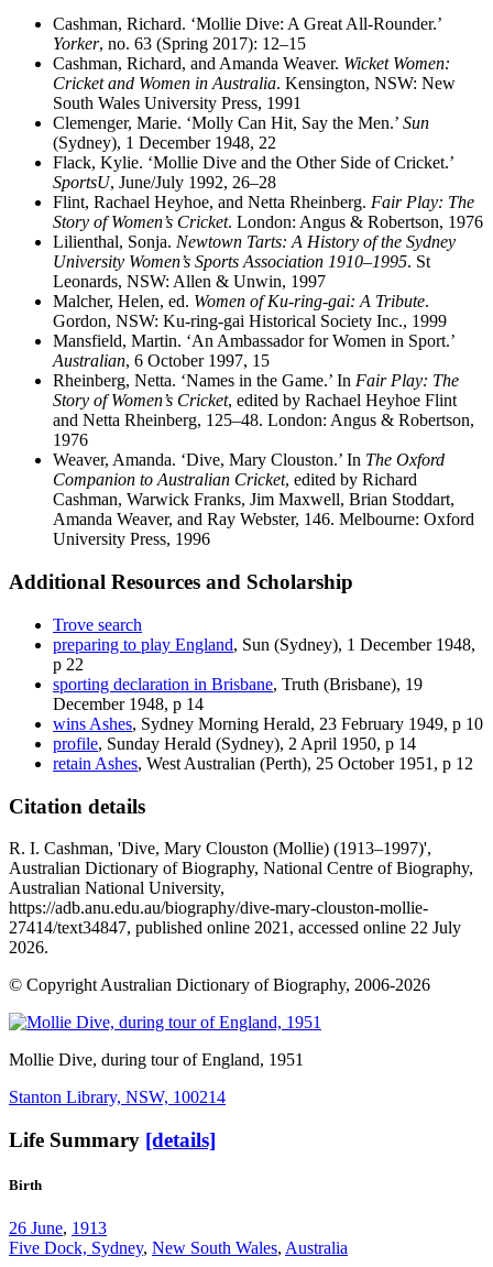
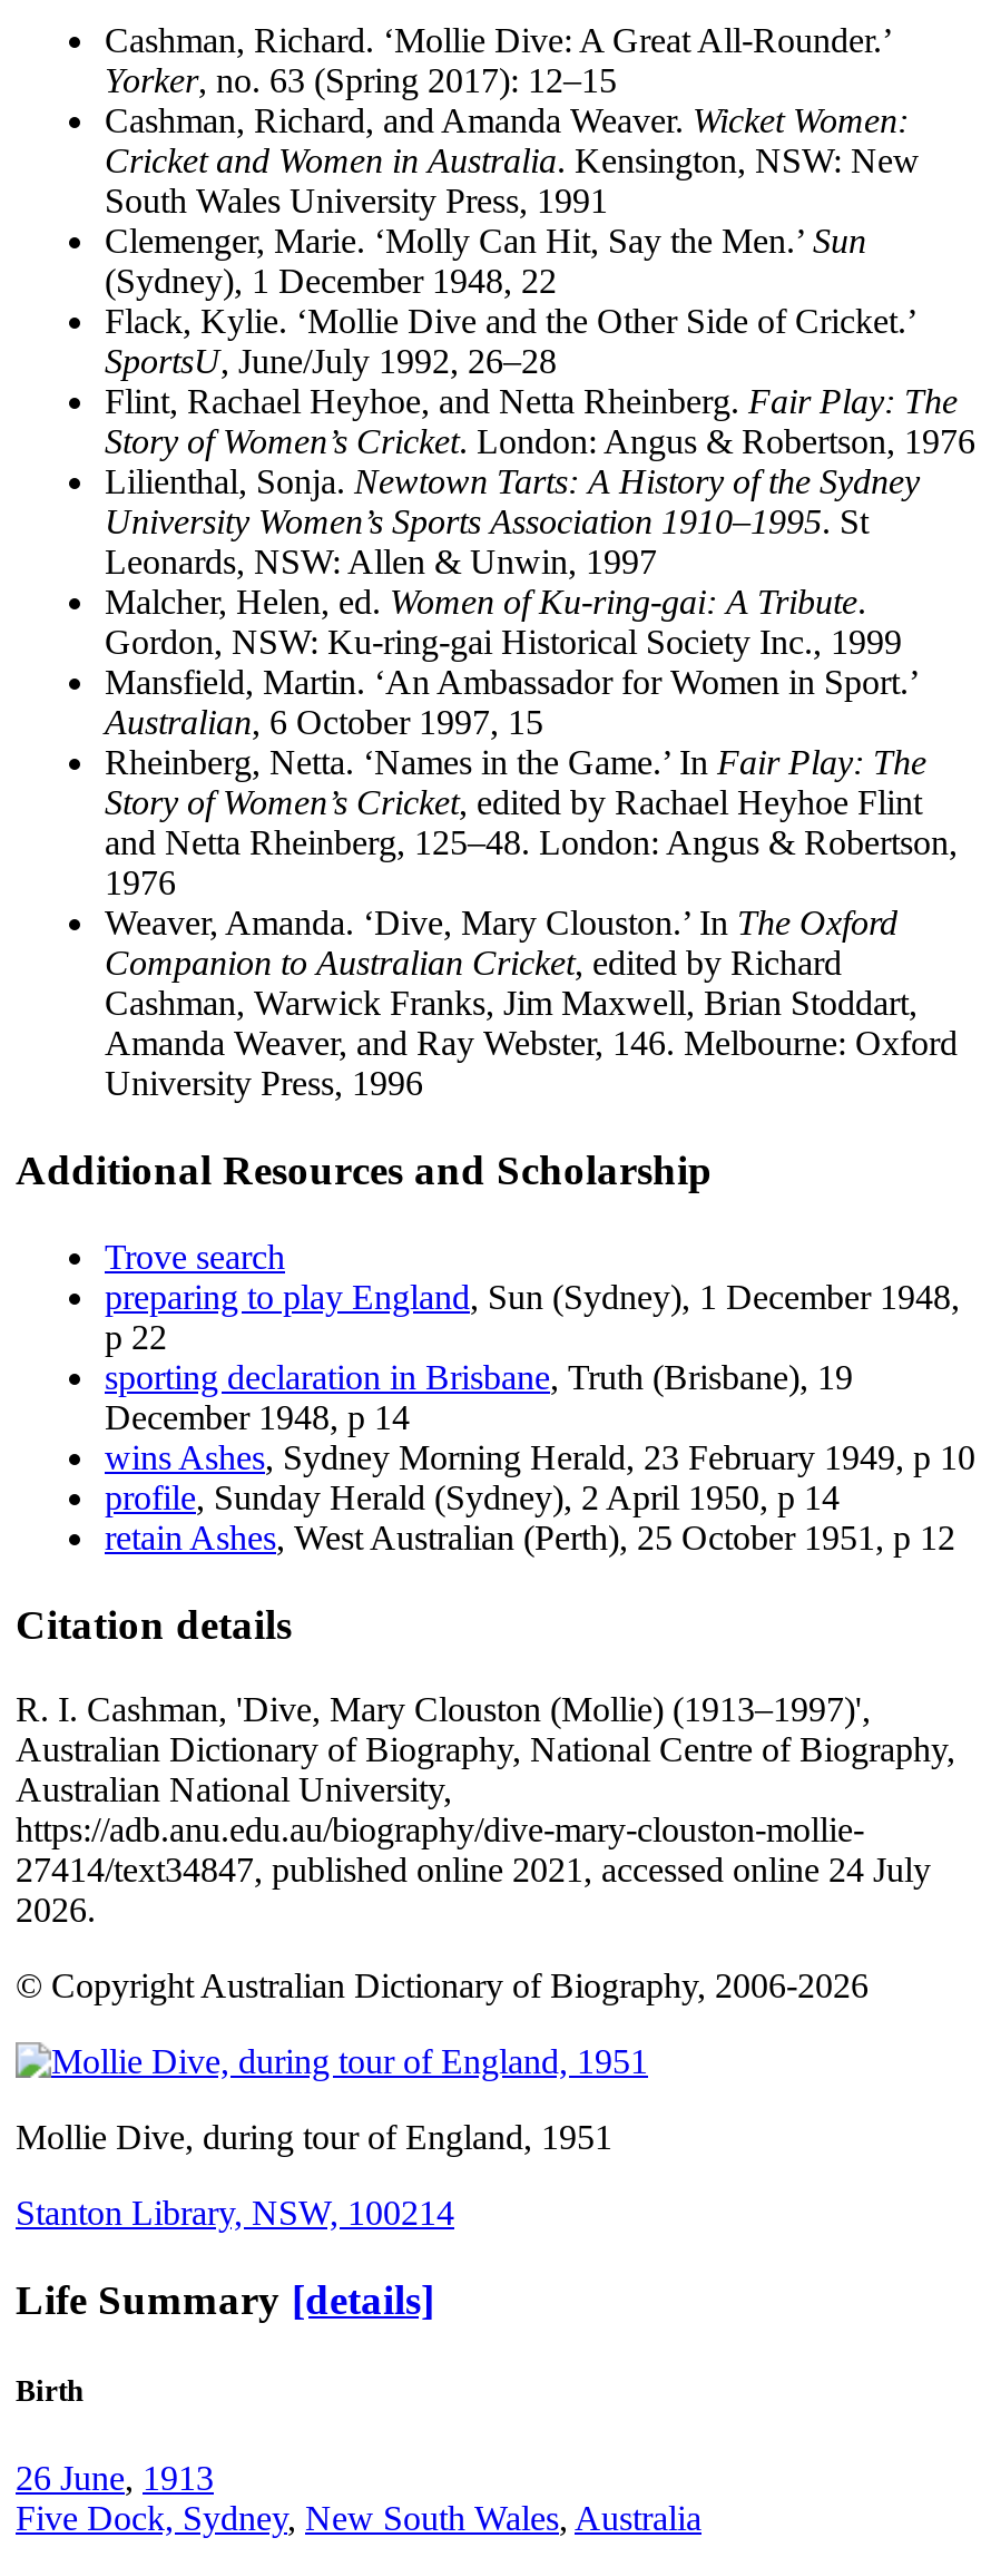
[9,918,461,937] 27414/text34847, published online 2021, accessed online 22 July -> [16,1851,931,1889] 27414/text34847, published online 2021, accessed online 24 July

